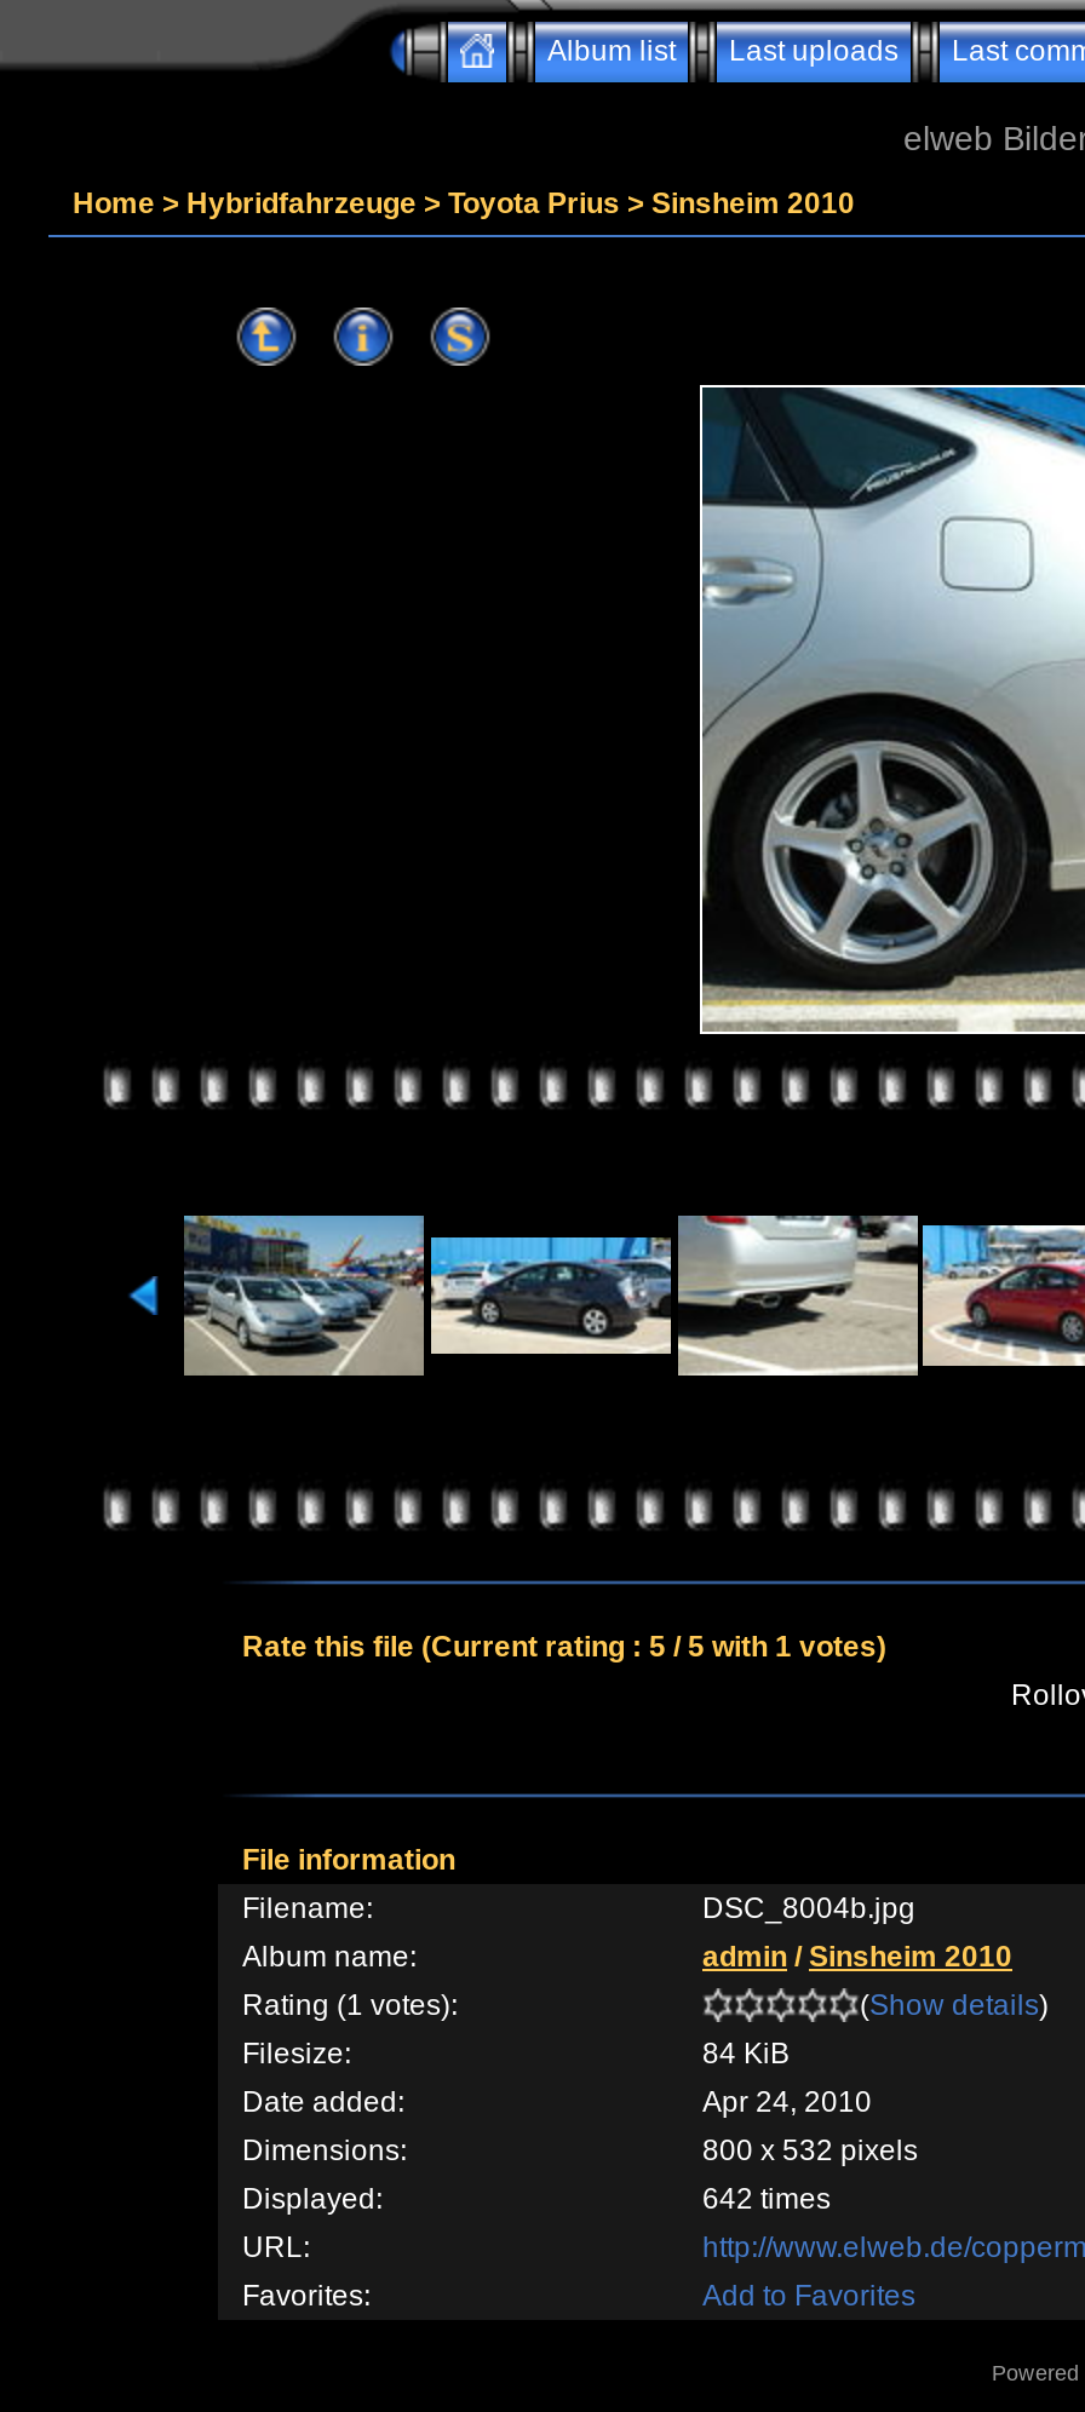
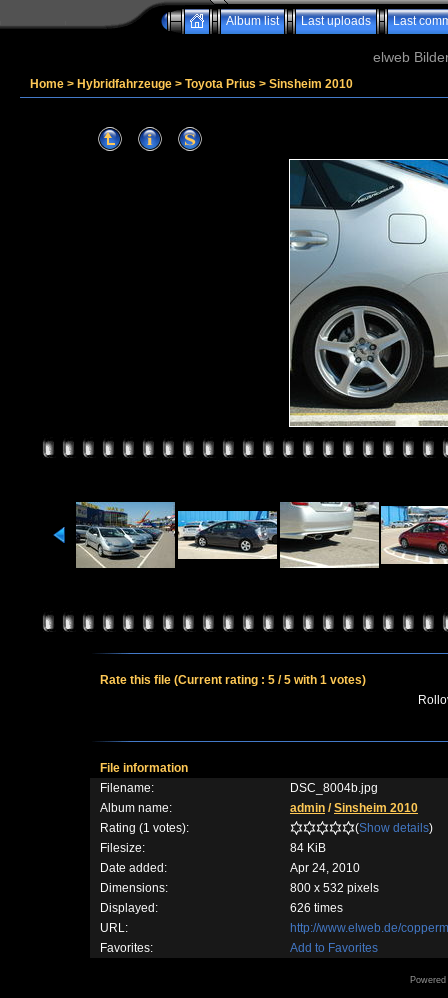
[702,2182,831,2216] 642 times -> [290,901,343,915] 626 times

